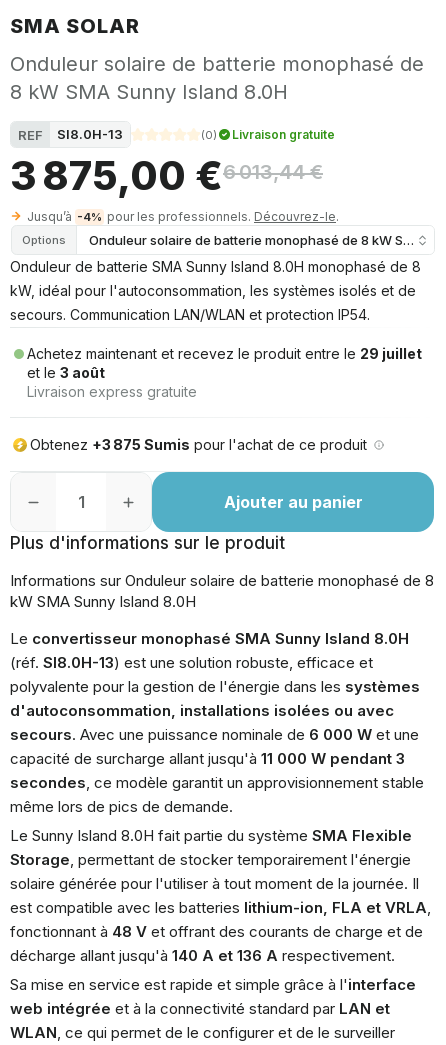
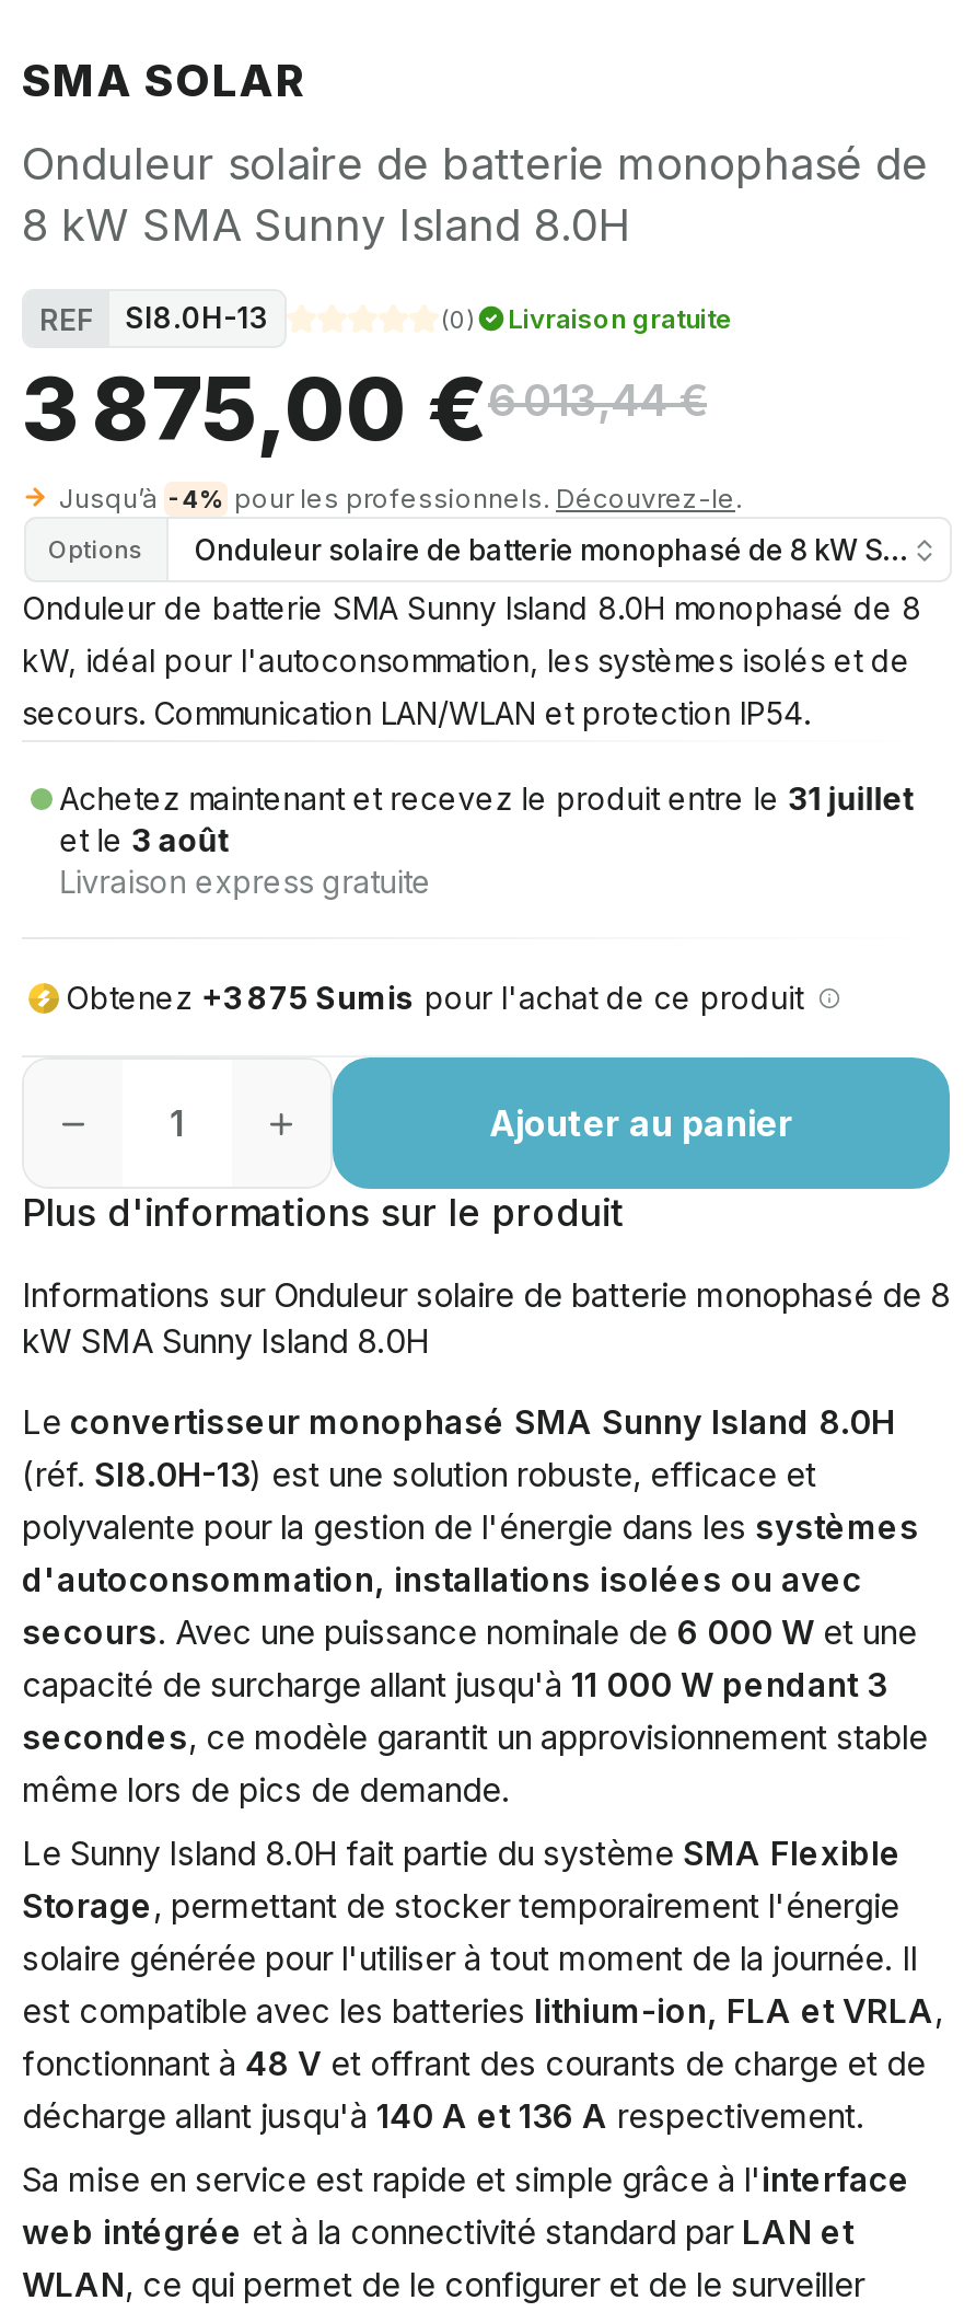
[27,345,422,362] Achetez maintenant et recevez le produit entre le 29 juillet -> [60,779,915,817] Achetez maintenant et recevez le produit entre le 31 juillet

